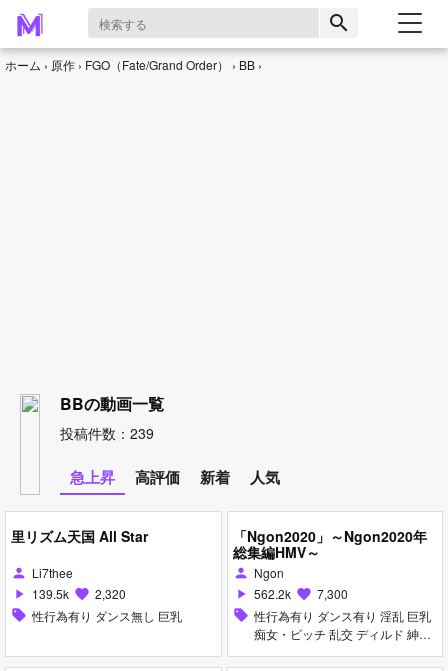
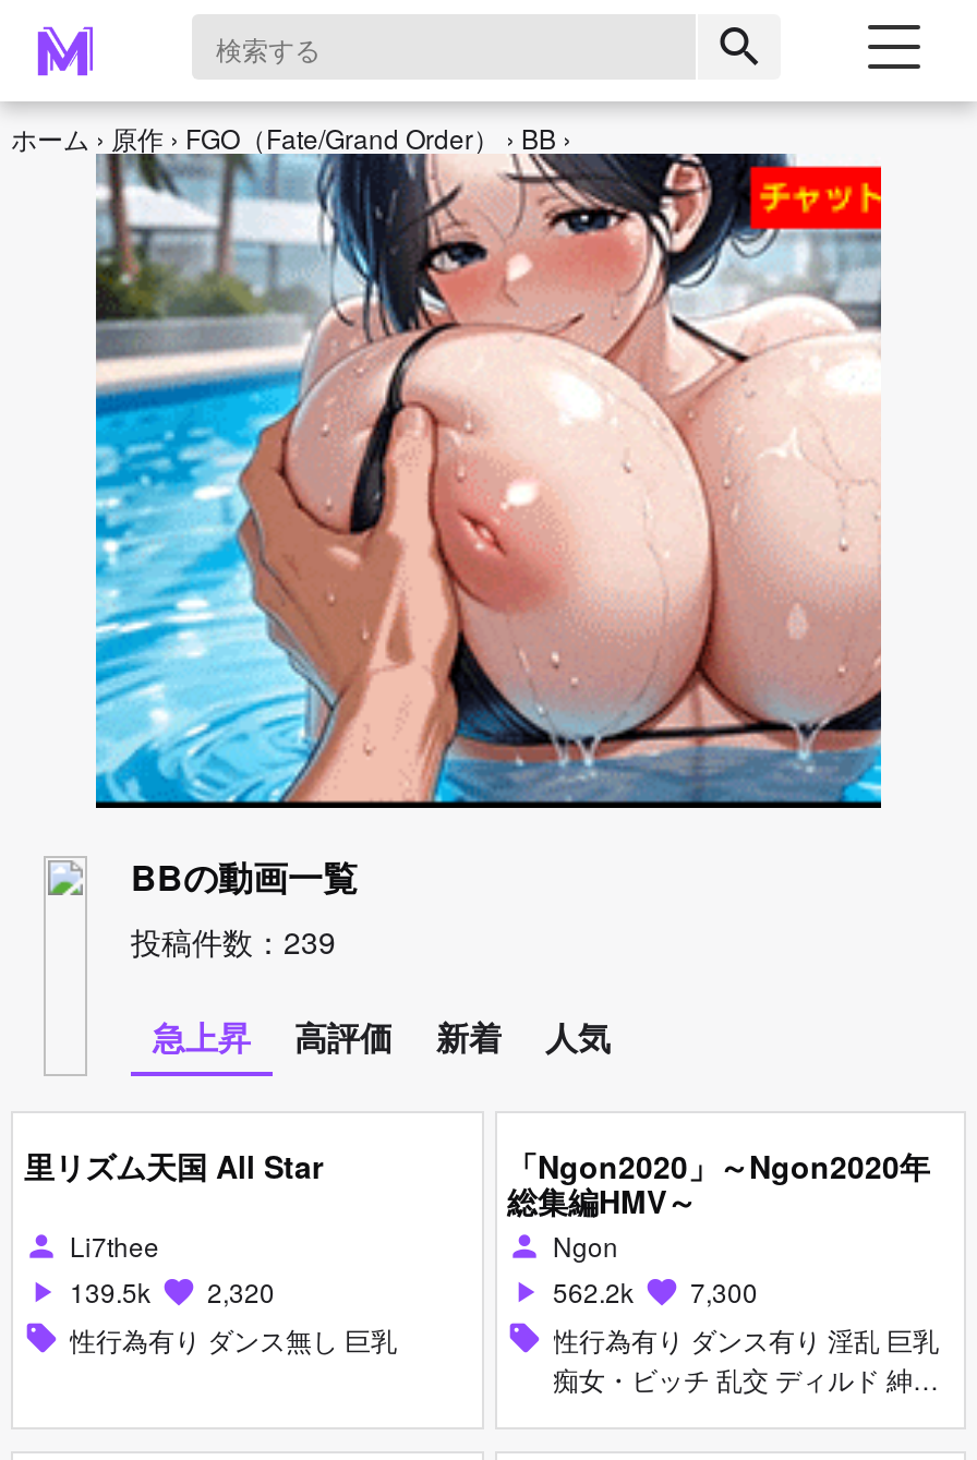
none -> [94,152,883,810] [image]

